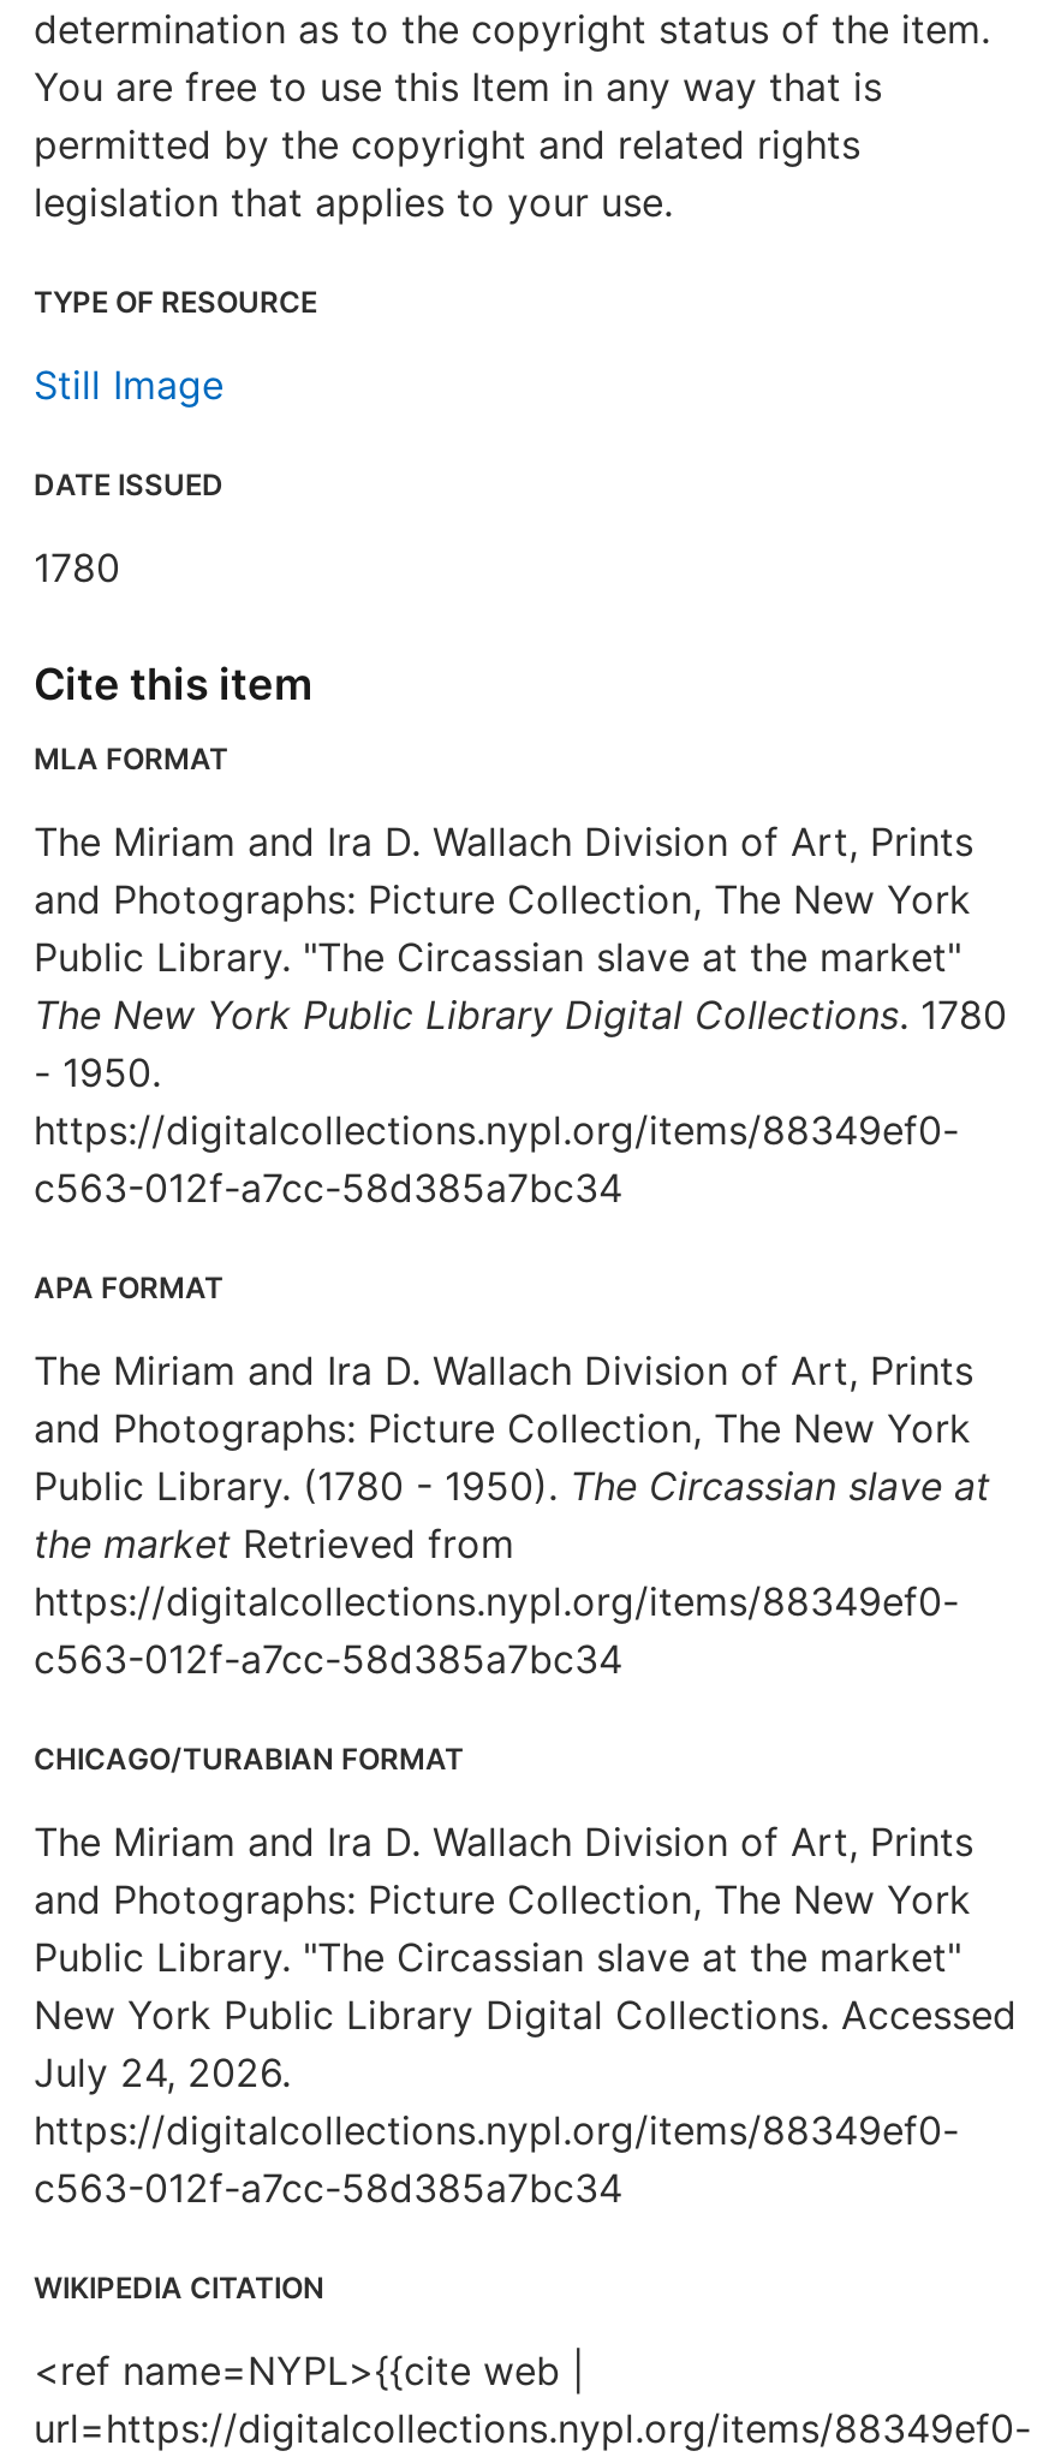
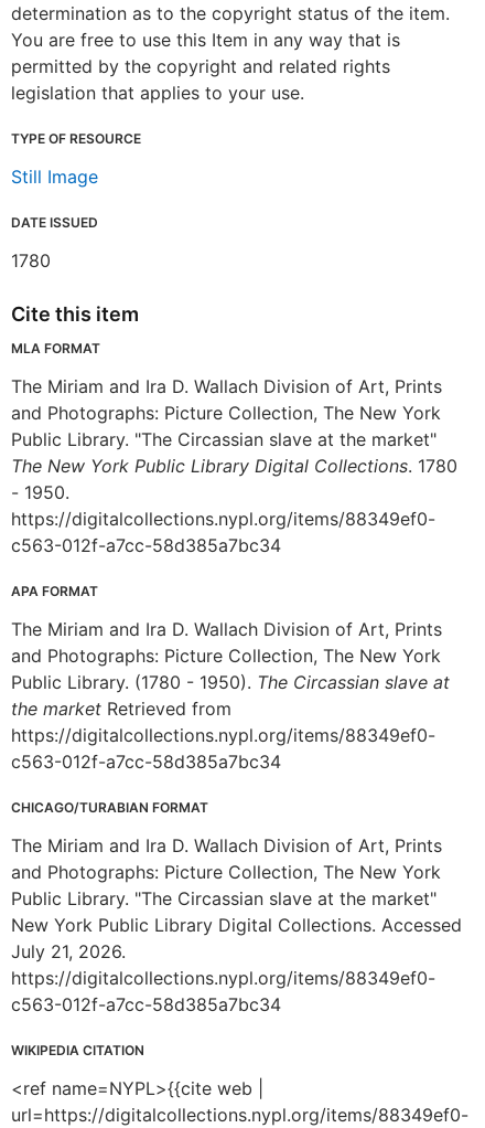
[34,2048,291,2096] July 24, 2026. -> [11,940,126,962] July 21, 2026.

